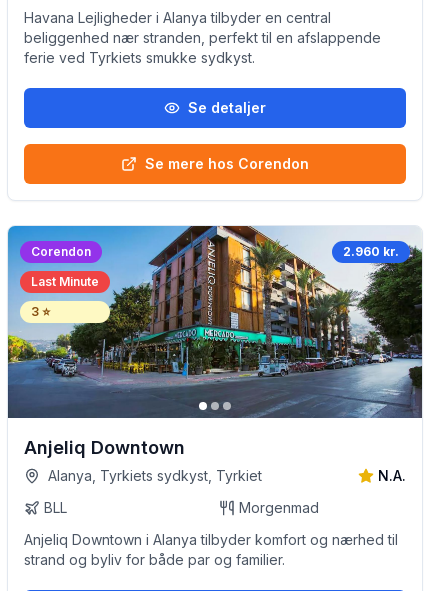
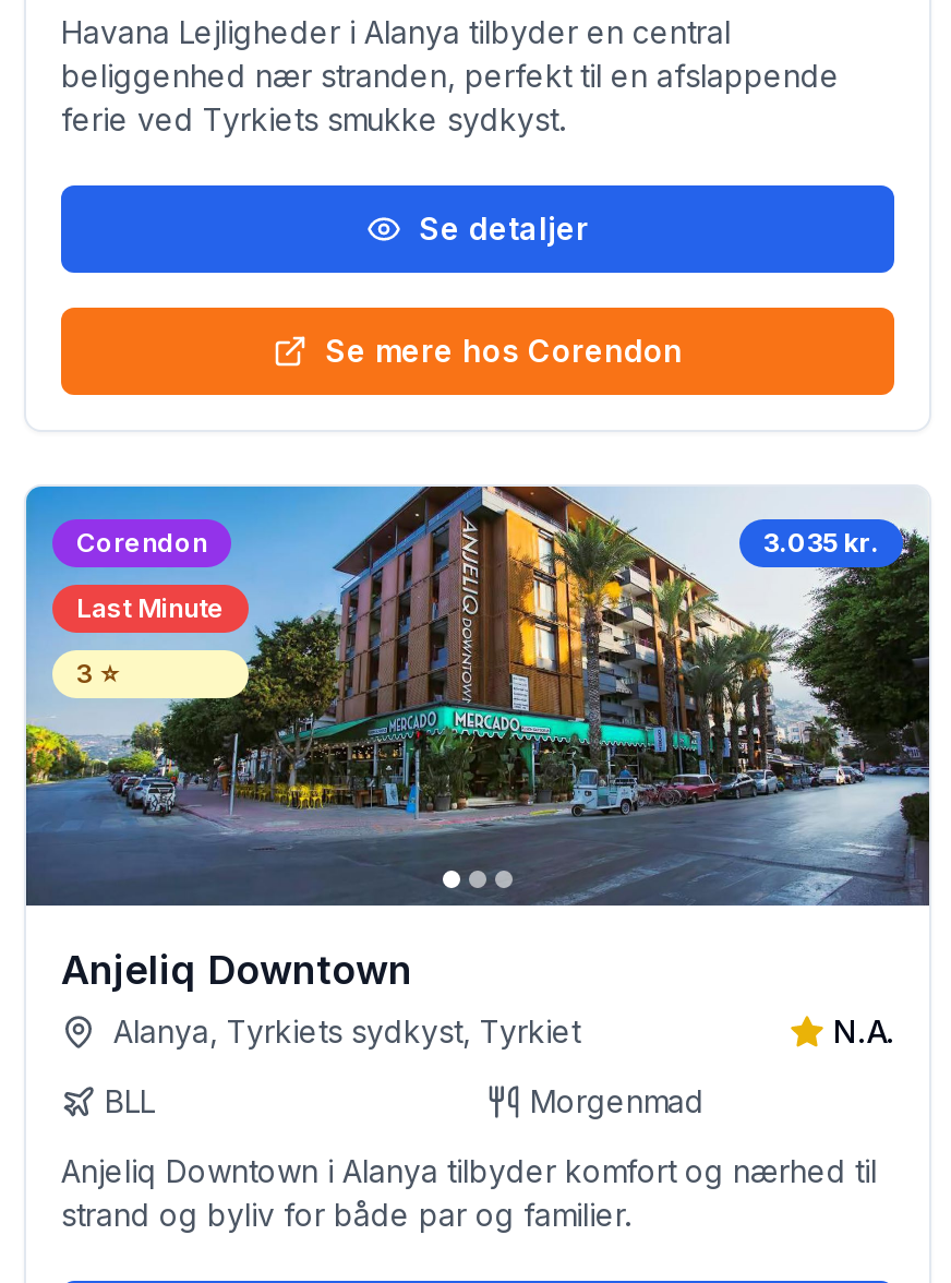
[343,244,399,259] 2.960 kr. -> [763,526,879,559] 3.035 kr.

